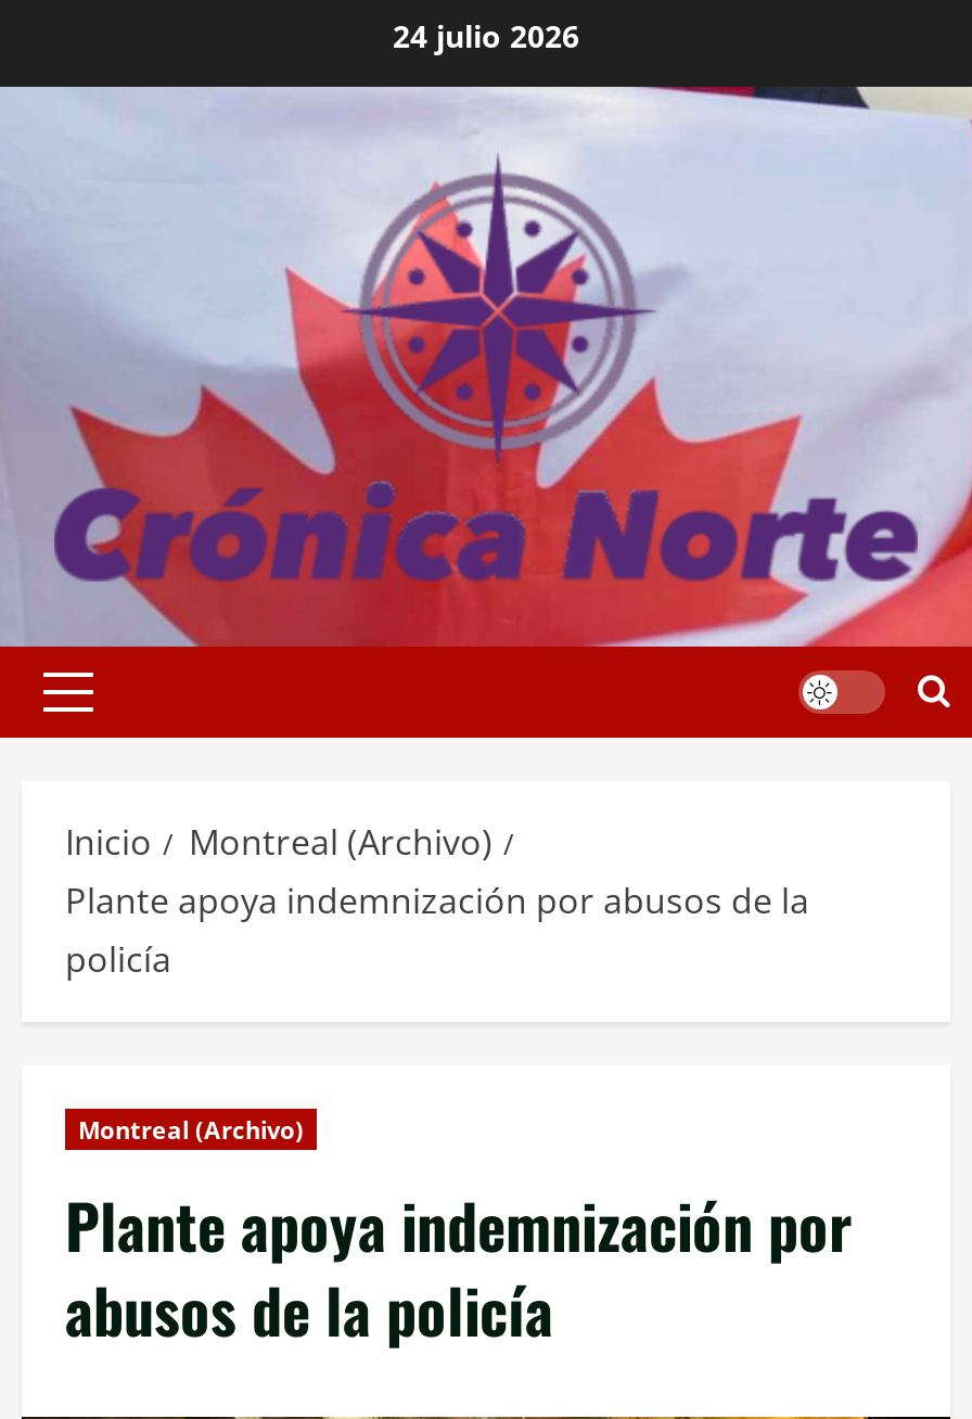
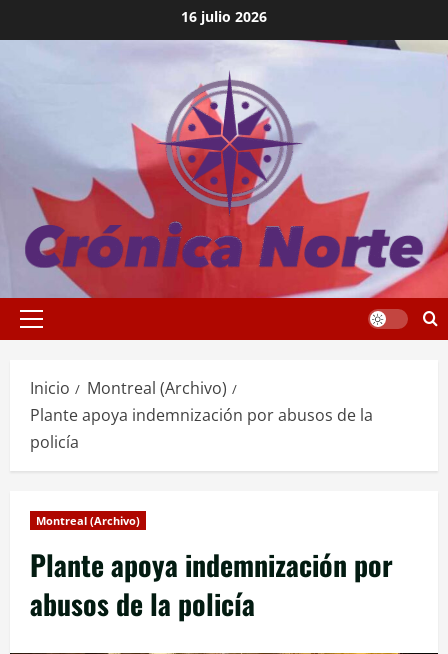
[393,16,579,57] 24 julio 2026 -> [181,7,267,26] 16 julio 2026

